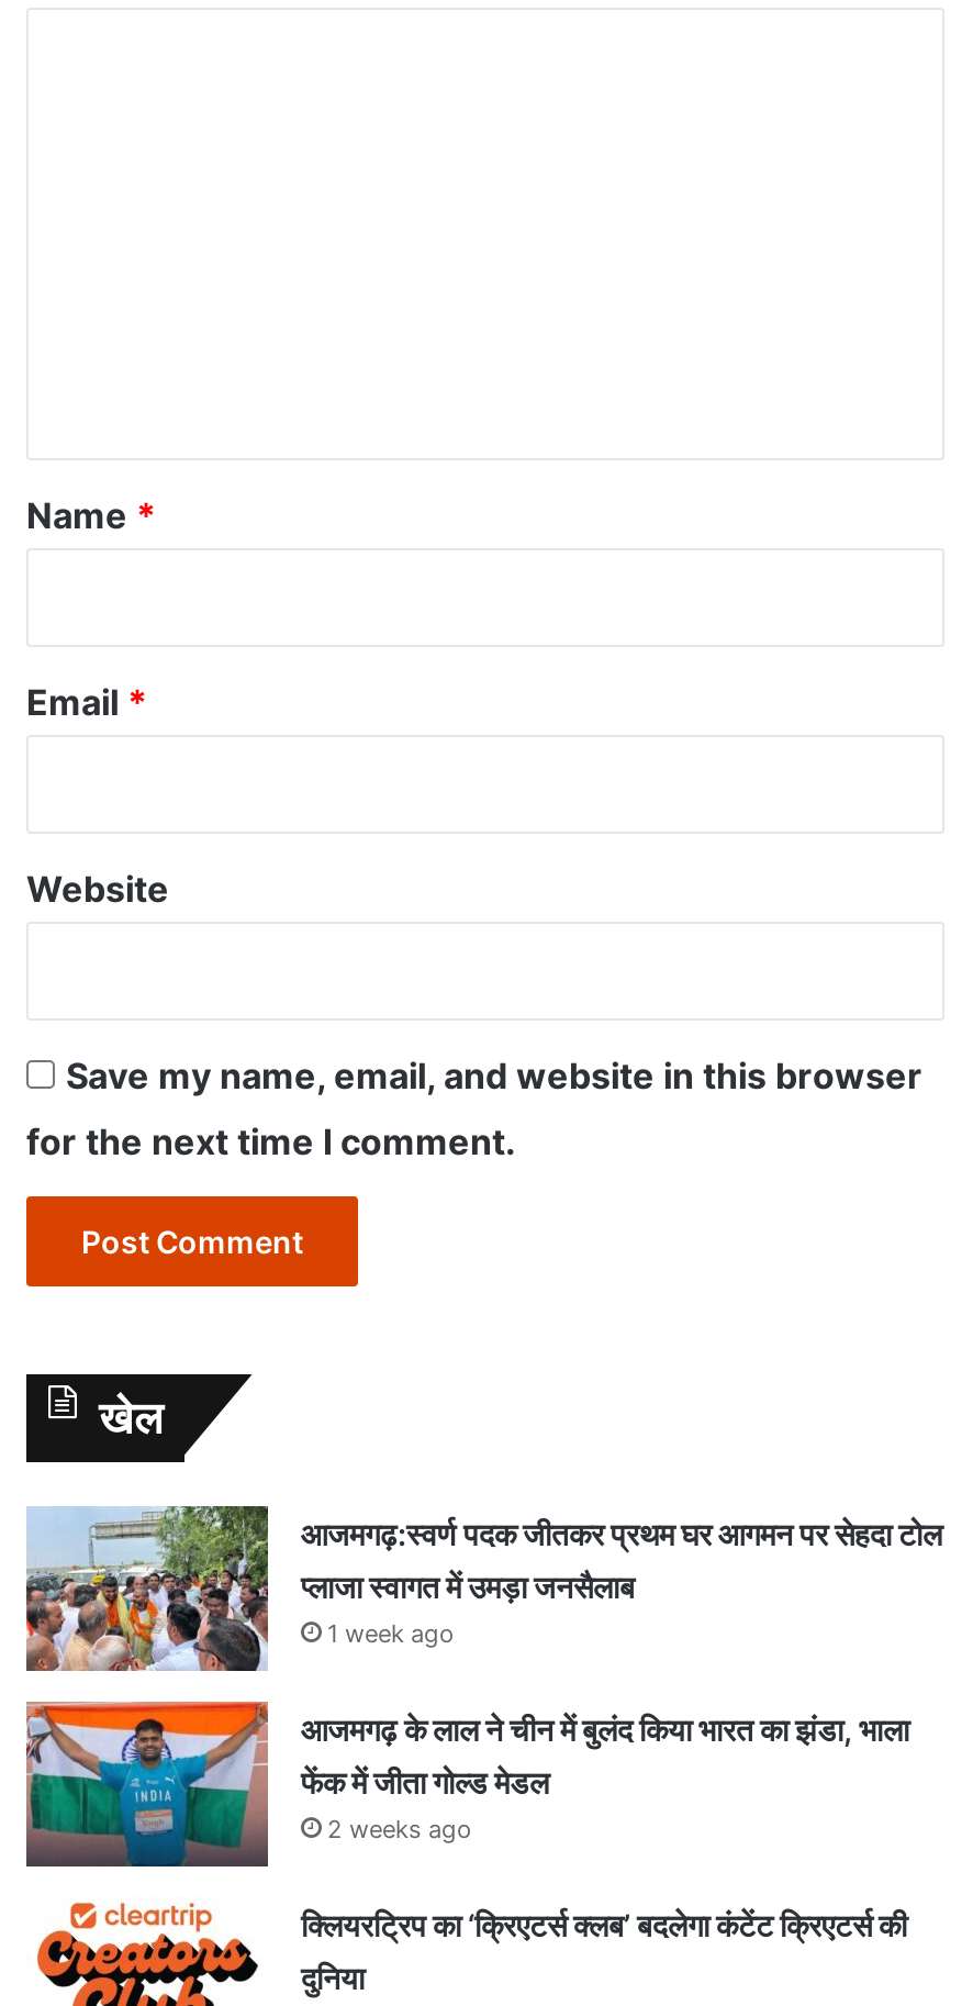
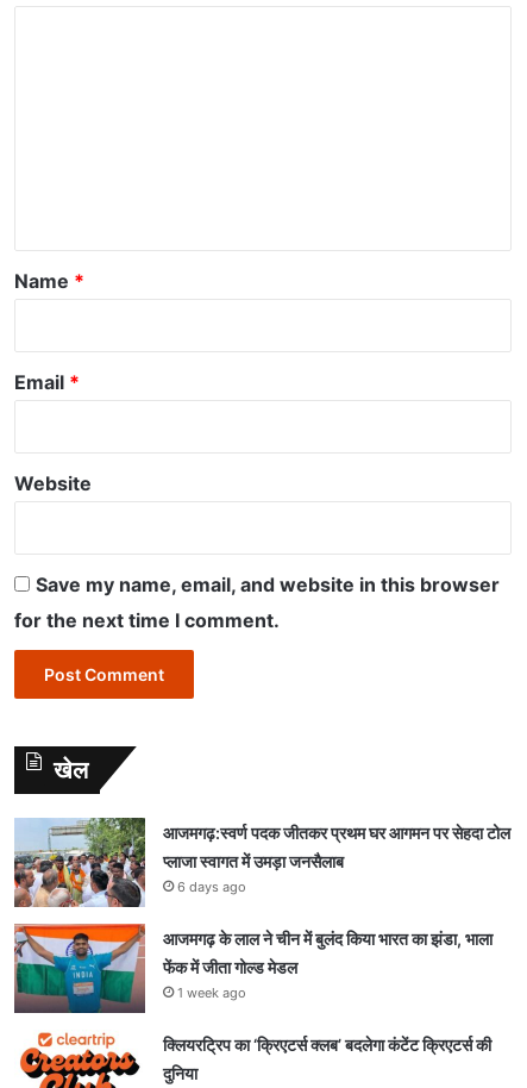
[327,1618,455,1649] 1 week ago -> [177,878,246,895] 6 days ago
[327,1814,472,1845] 2 weeks ago -> [177,984,246,1001] 1 week ago

